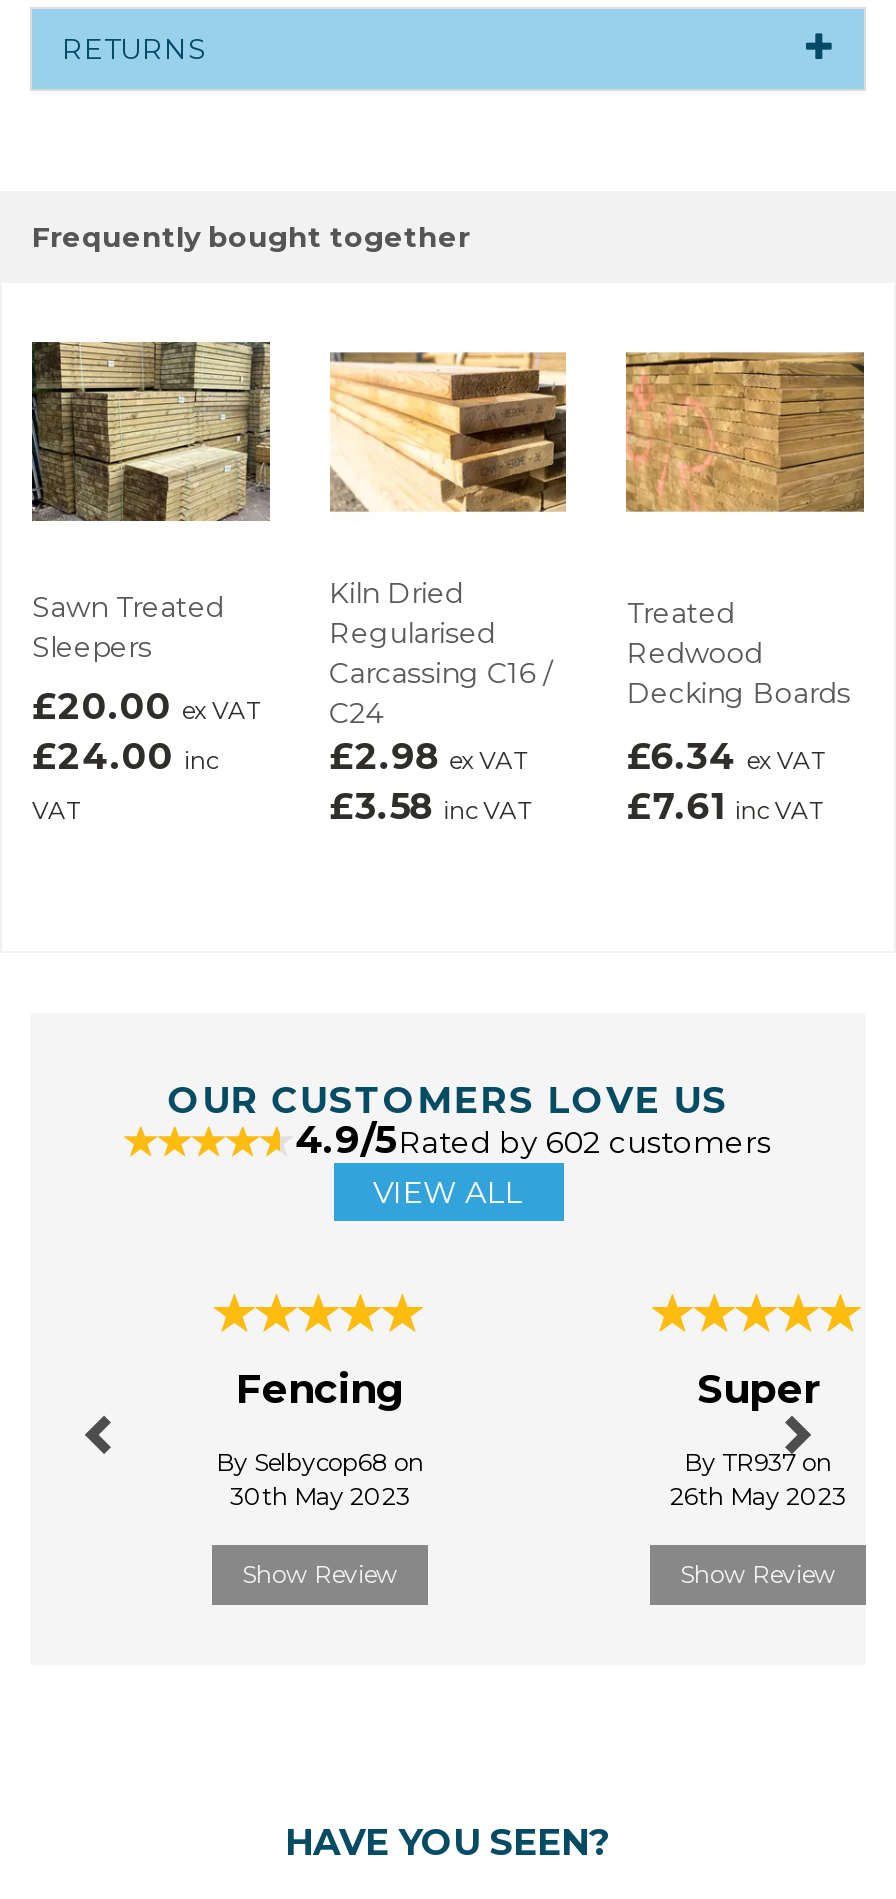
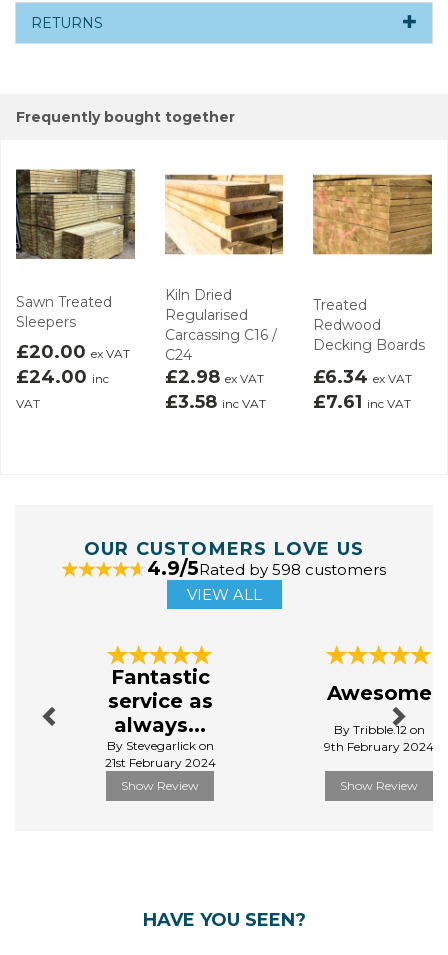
[295,1117,771,1163] 4.9/5Rated by 602 customers -> [147,557,386,580] 4.9/5Rated by 598 customers
[216,1365,424,1511] Fencing | By Selbycop68 on | 30th May 2023 -> [104,665,215,770] Fantastic | service as | always... | By Stevegarlick on | 21st February 2024
[697,1365,819,1413] Super -> [326,681,431,705] Awesome
[670,1447,846,1511] By TR937 on | 26th May 2023 -> [324,722,434,754] By Tribble.12 on | 9th February 2024

